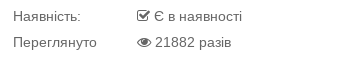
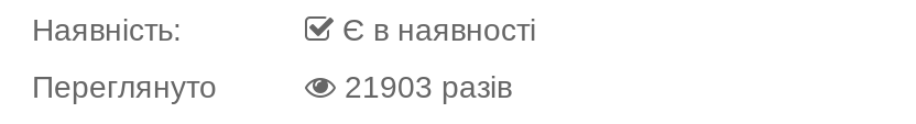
[151,34,231,50] 21882 разів -> [336,69,512,104] 21903 разів

